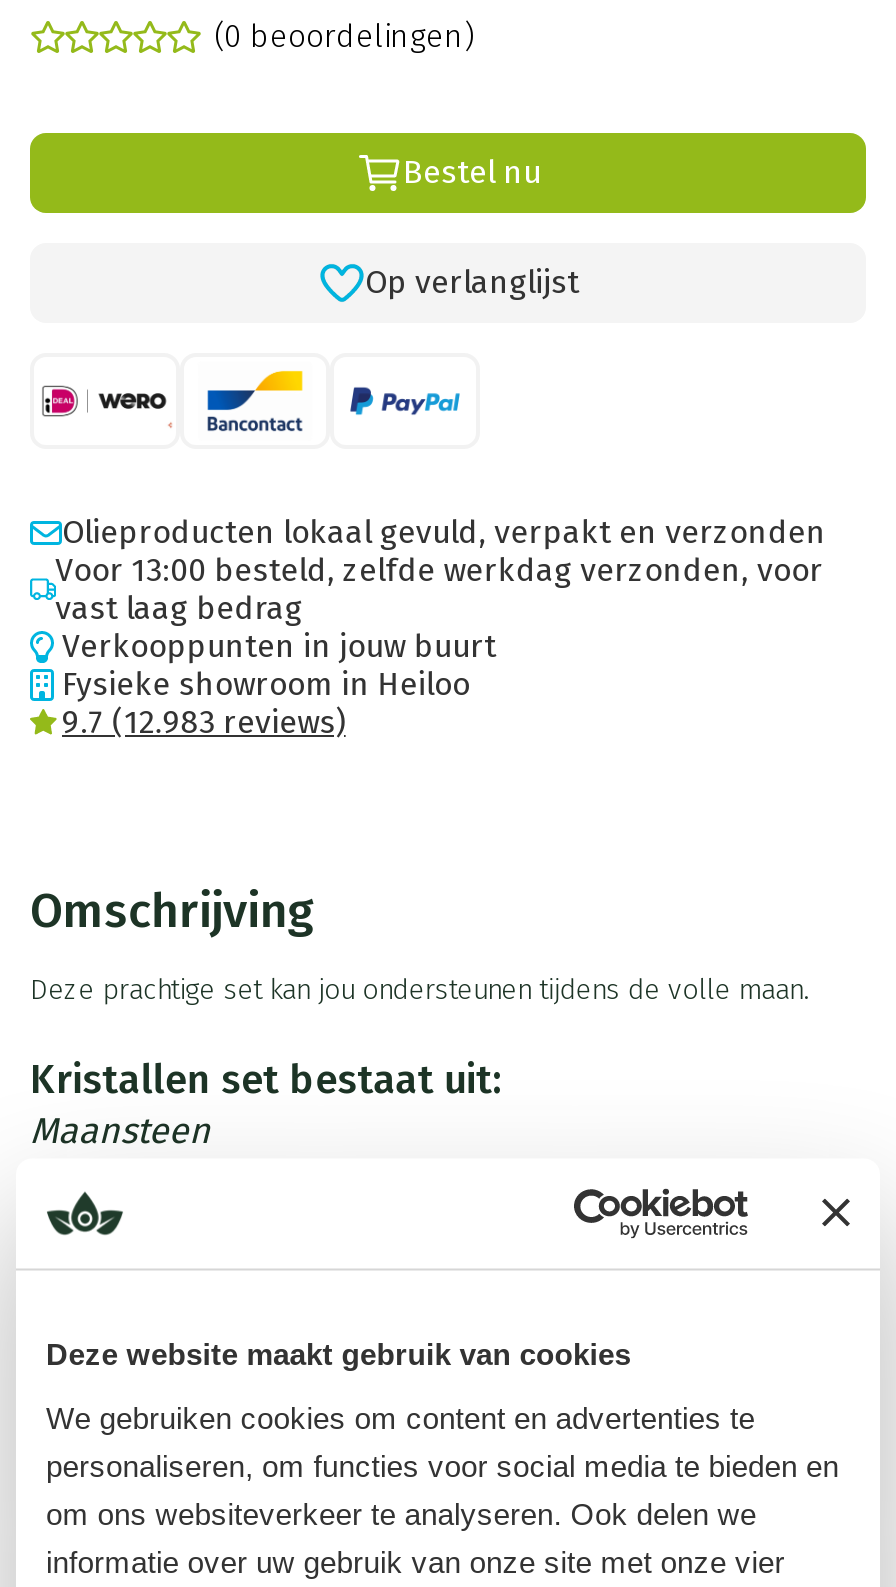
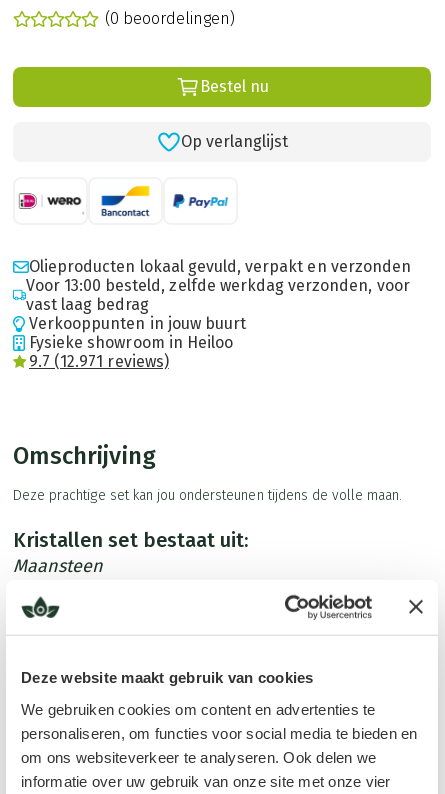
[62,703,346,741] 9.7 (12.983 reviews) -> [29,352,169,371] 9.7 (12.971 reviews)

